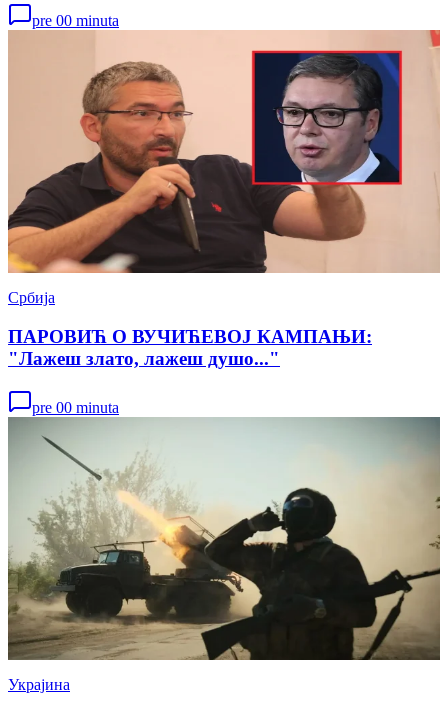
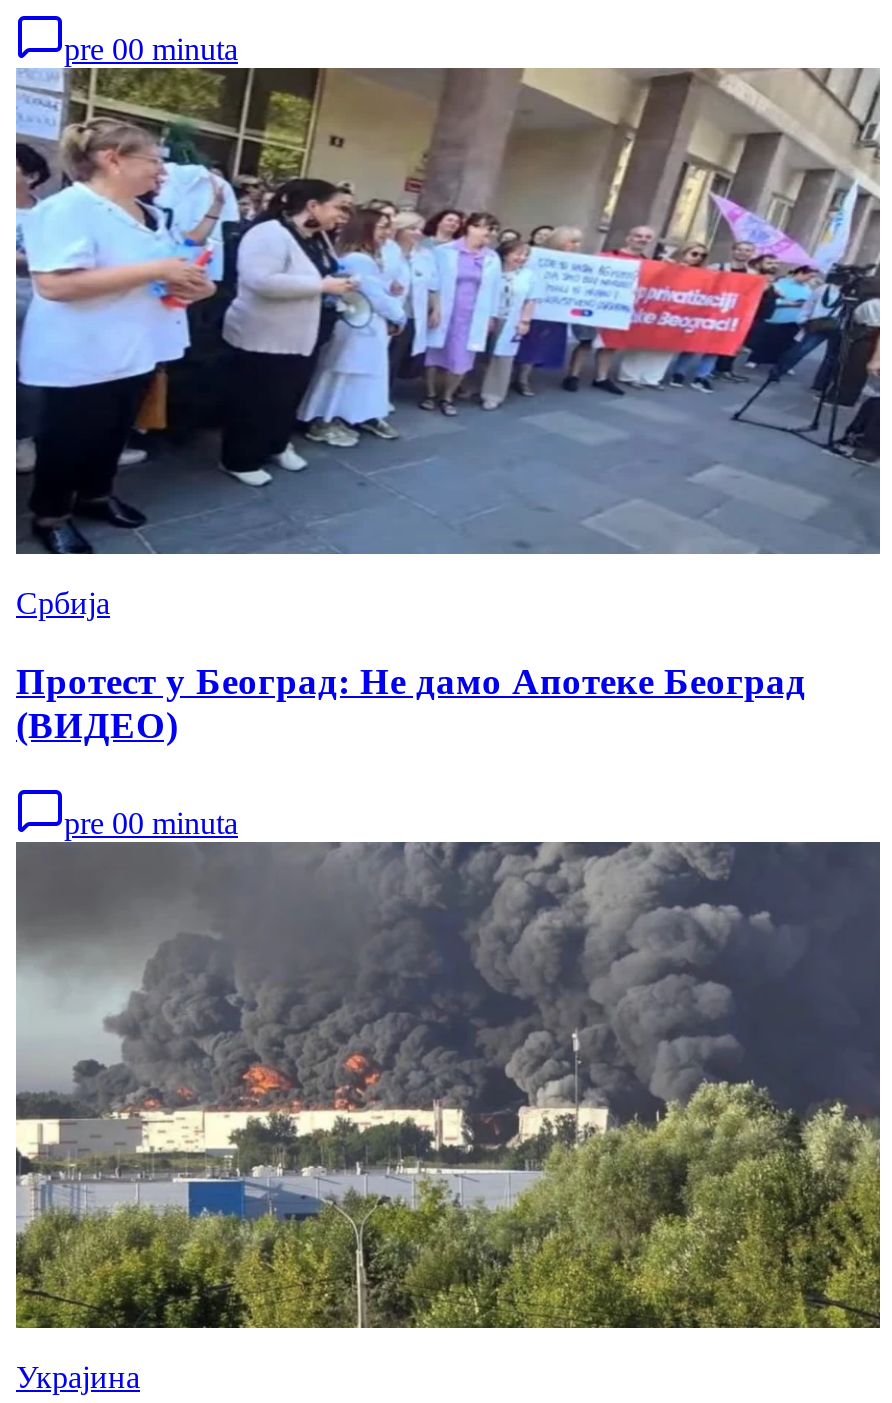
[7,30,441,274] [image] -> [14,66,882,556] [image]
[8,326,372,369] ПАРОВИЋ О ВУЧИЋЕВОЈ КАМПАЊИ: | "Лажеш злато, лажеш душо..." -> [16,660,806,746] Протест у Београд: Не дамо Апотеке Београд | (ВИДЕО)
[7,417,441,661] [image] -> [16,842,882,1330] [image]

